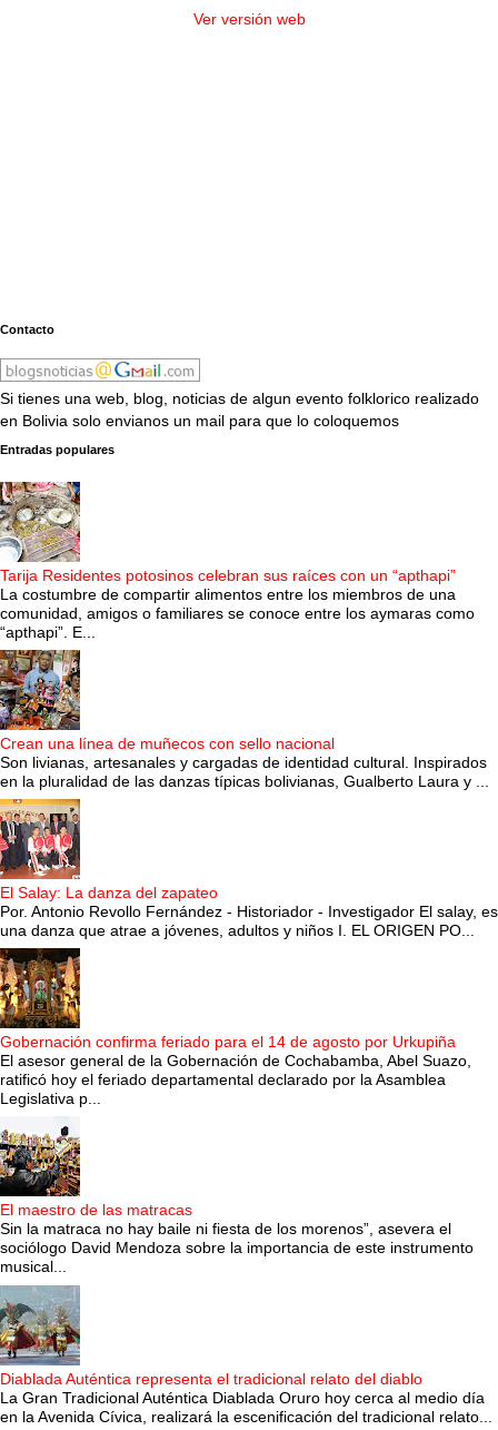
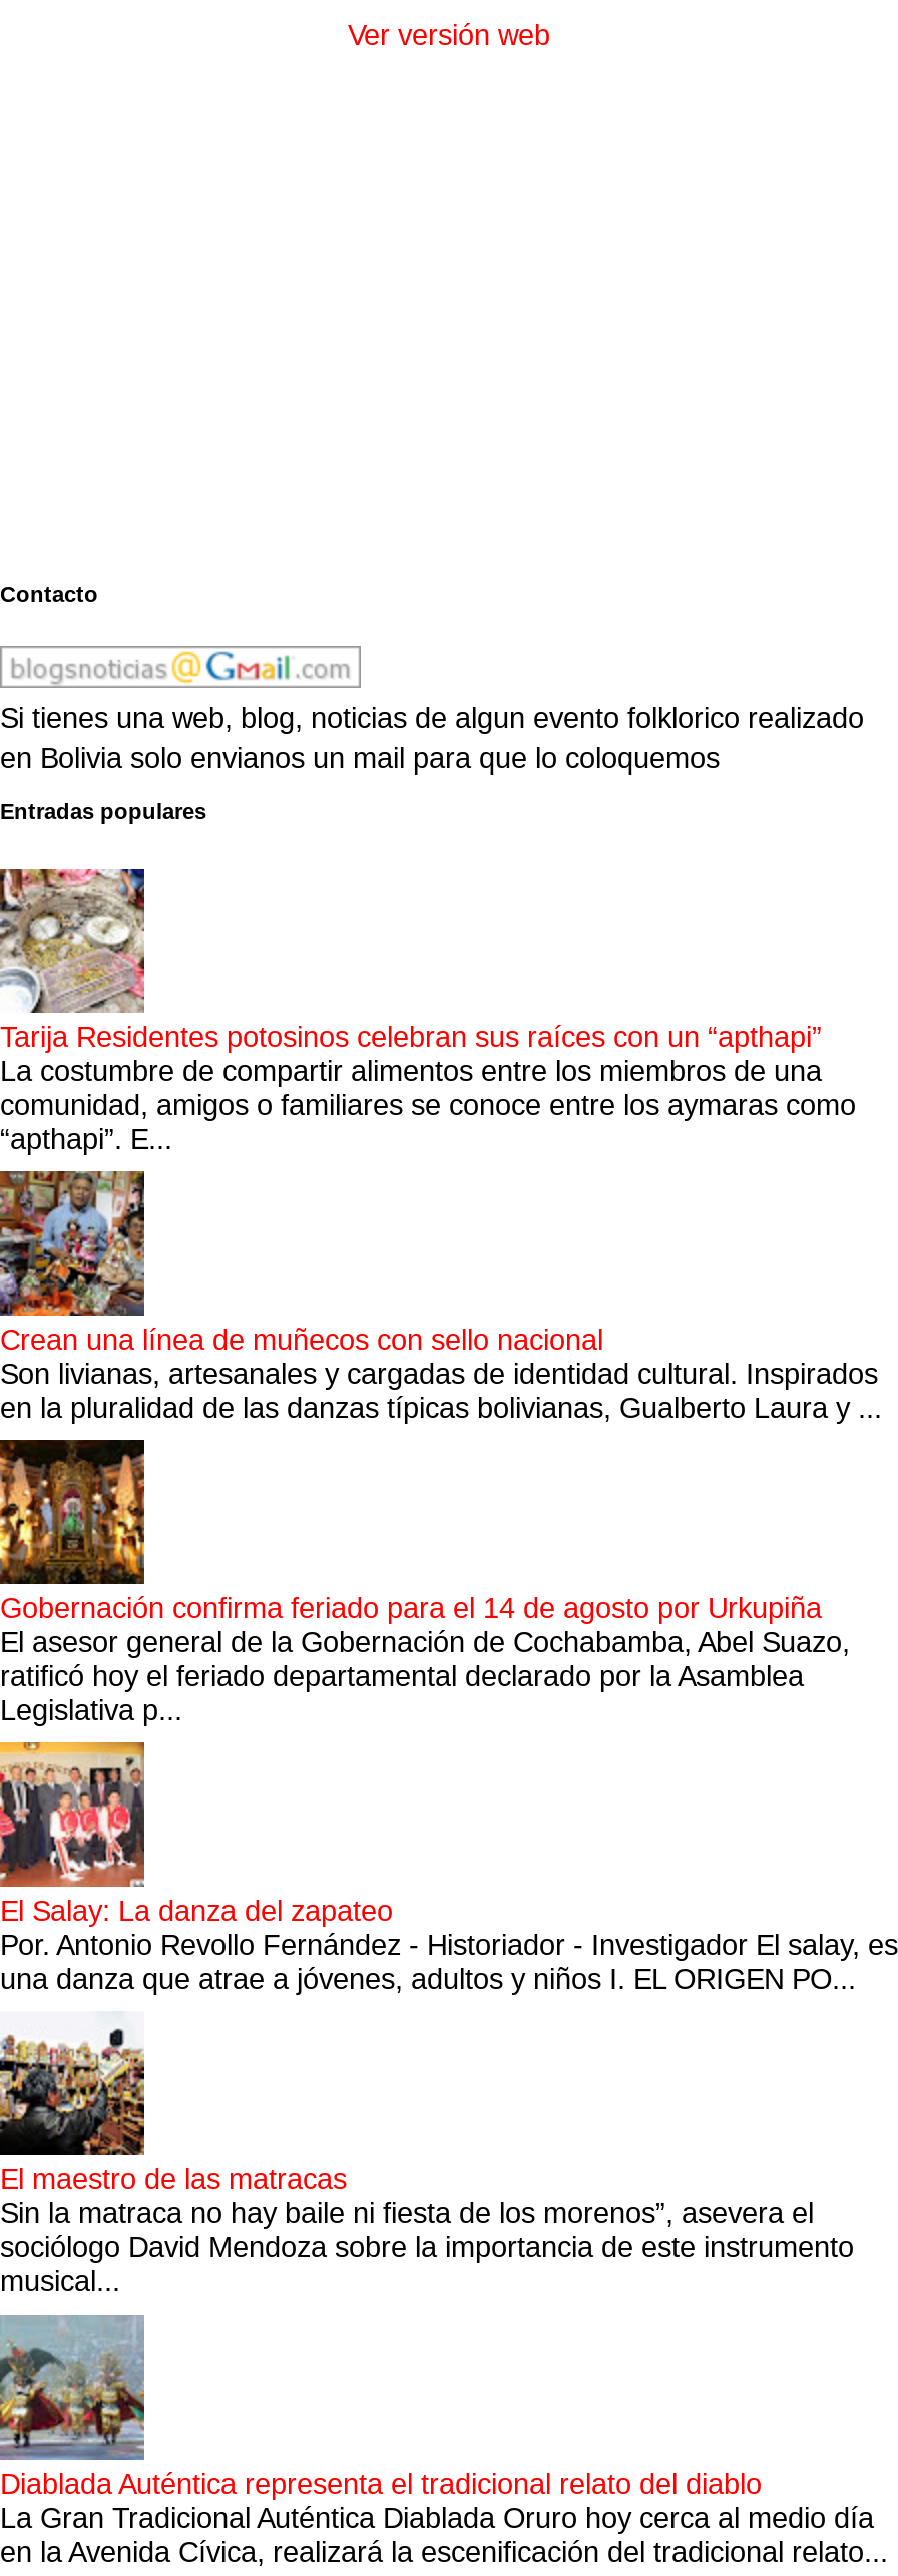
moved [0,798,498,939] -> [0,1740,898,1995]: [image] | El Salay: La danza del zapateo | Por. Antonio Revollo Fernández - Historiador - Investigador El salay, es | una danza que atrae a jóvenes, adultos y niños I. EL ORIGEN PO...
moved [0,947,471,1108] -> [0,1438,850,1727]: [image] | Gobernación confirma feriado para el 14 de agosto por Urkupiña | El asesor general de la Gobernación de Cochabamba, Abel Suazo, | ratificó hoy el feriado departamental declarado por la Asamblea | Legislativa p...

